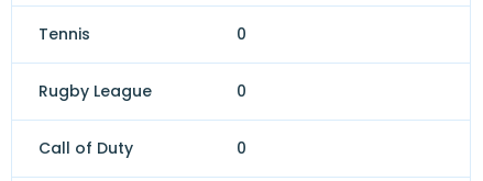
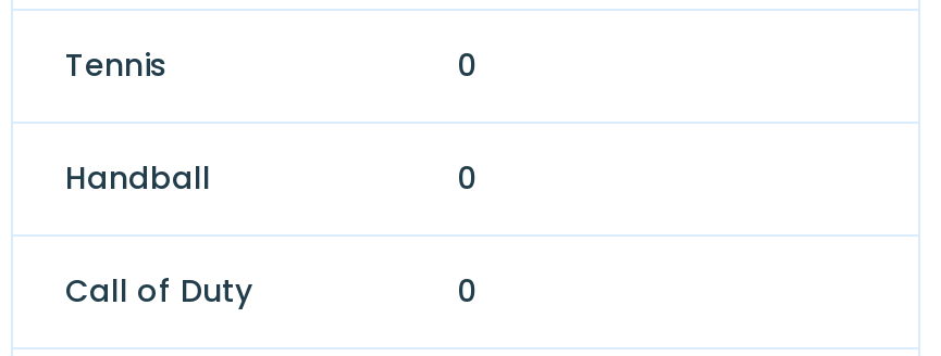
[39,80,152,102] Rugby League -> [65,157,211,200] Handball

